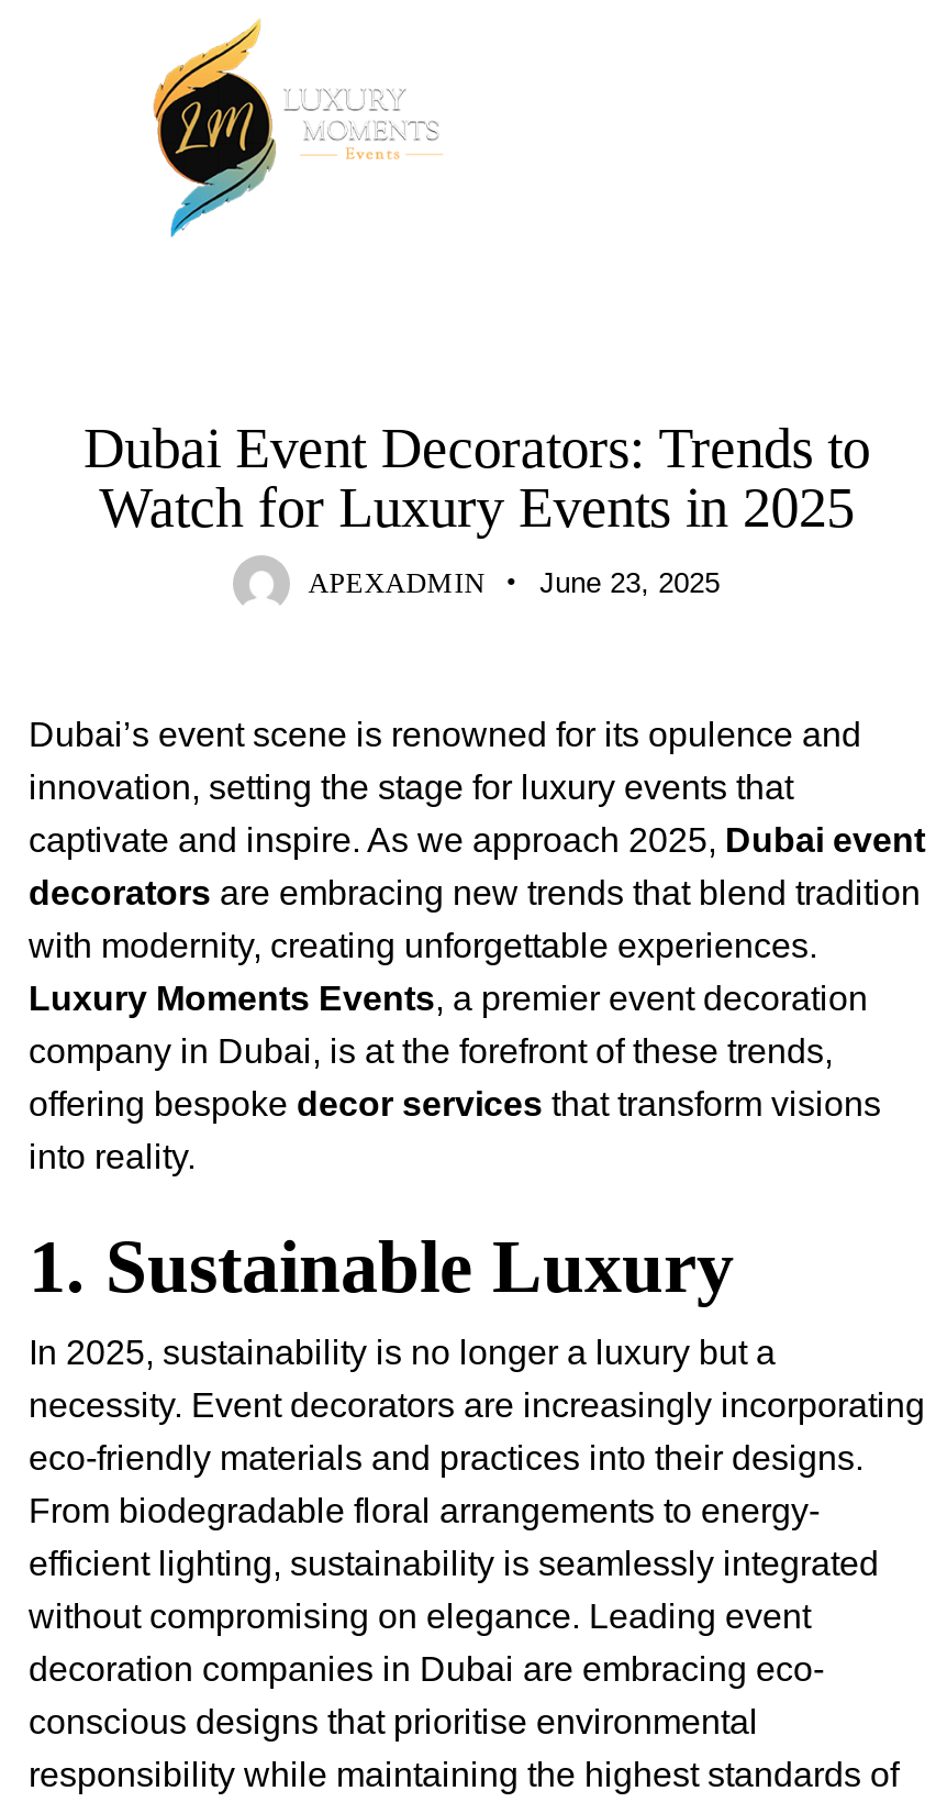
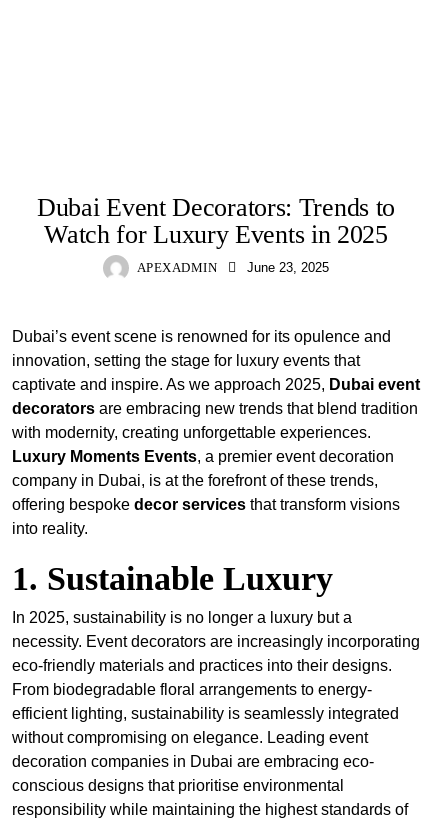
[152,19,437,239] [image] -> none

